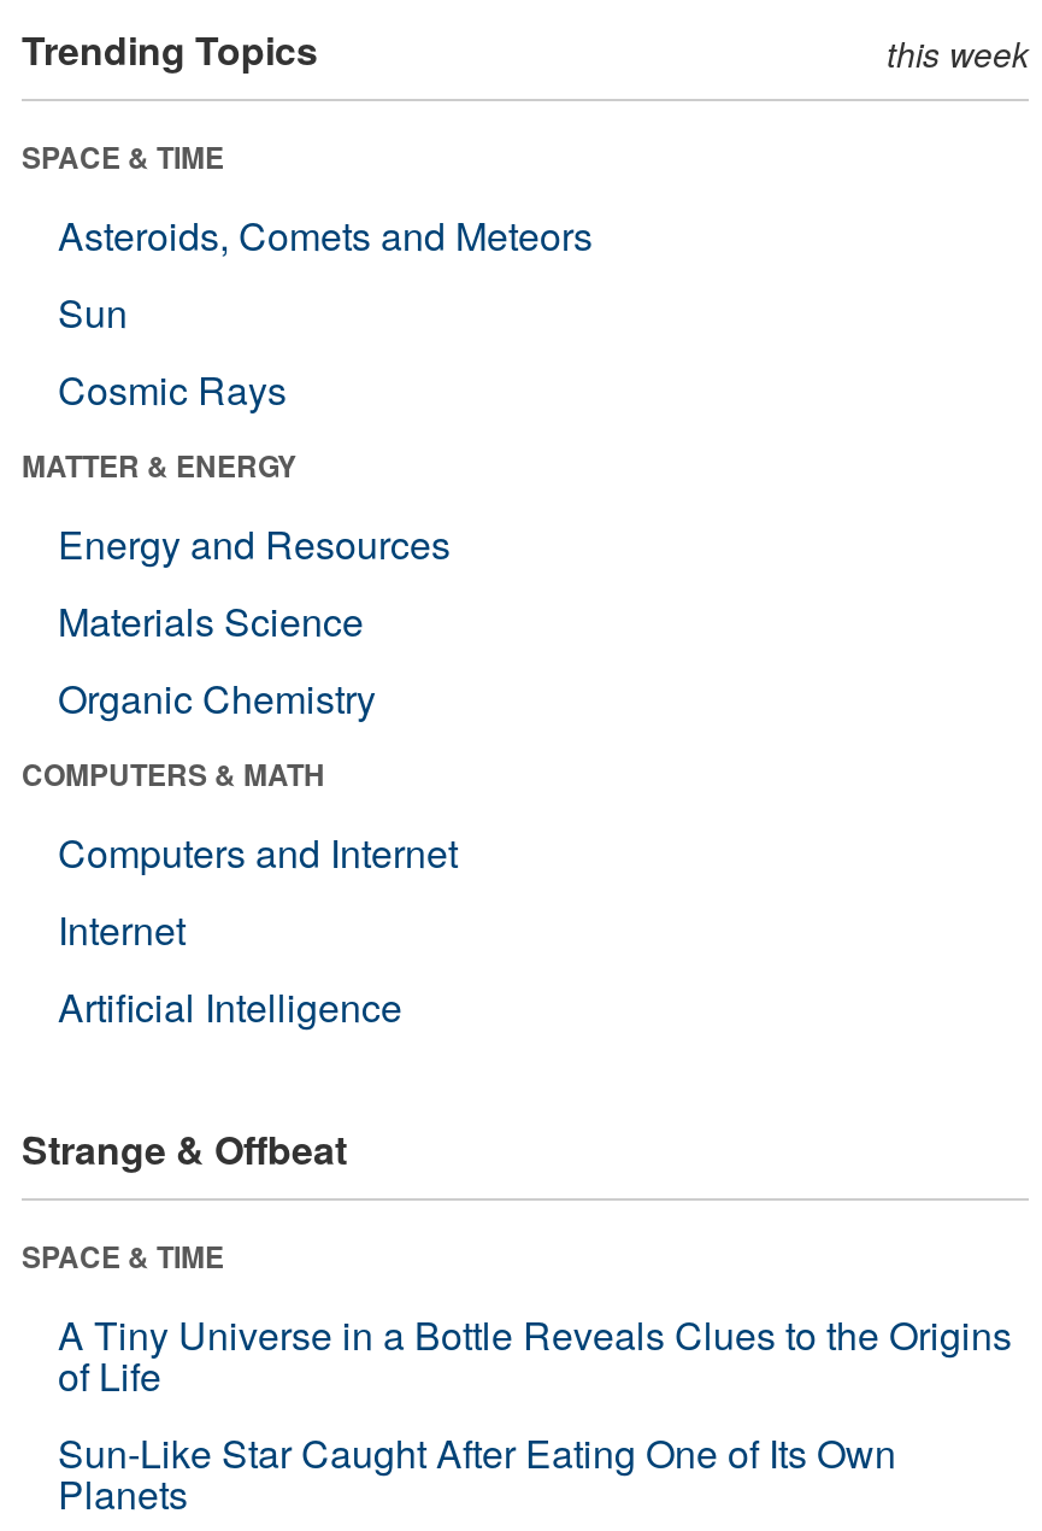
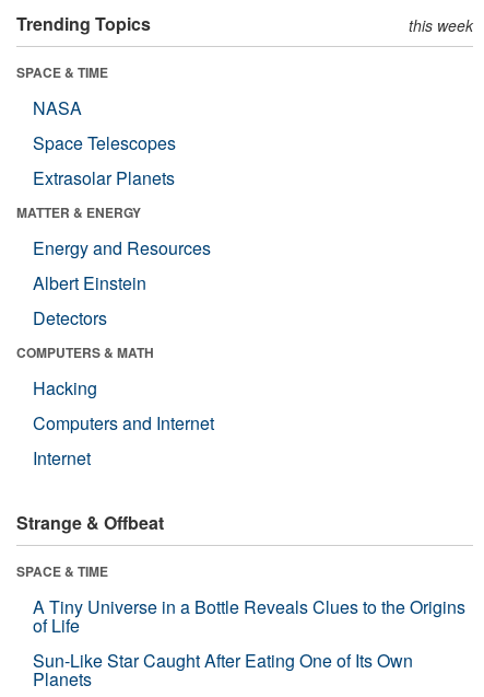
[58,207,593,417] Asteroids, Comets and Meteors | Sun | Cosmic Rays -> [33,95,176,190] NASA | Space Telescopes | Extrasolar Planets
[58,593,376,725] Materials Science | Organic Chemistry -> [33,270,146,330] Albert Einstein | Detectors
none -> [33,375,97,400] Hacking
moved [58,824,458,957] -> [33,410,214,470]: Computers and Internet | Internet
[58,978,402,1034] Artificial Intelligence -> none

